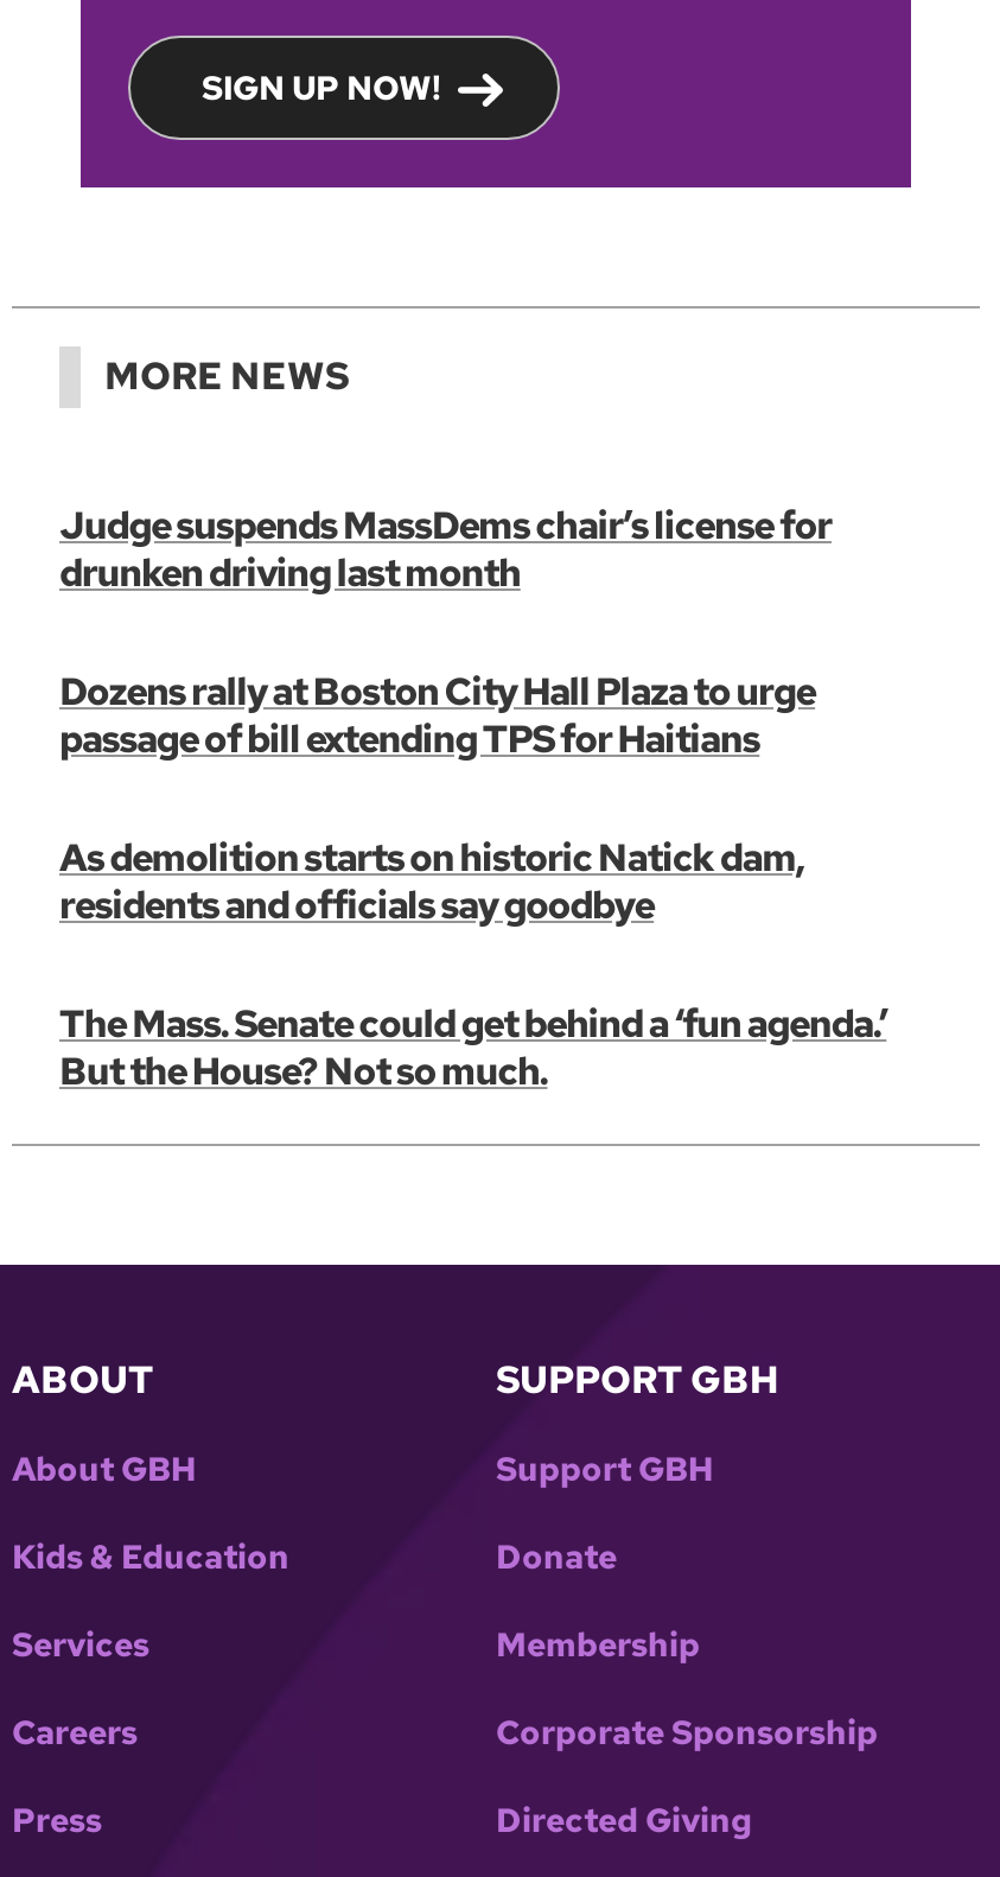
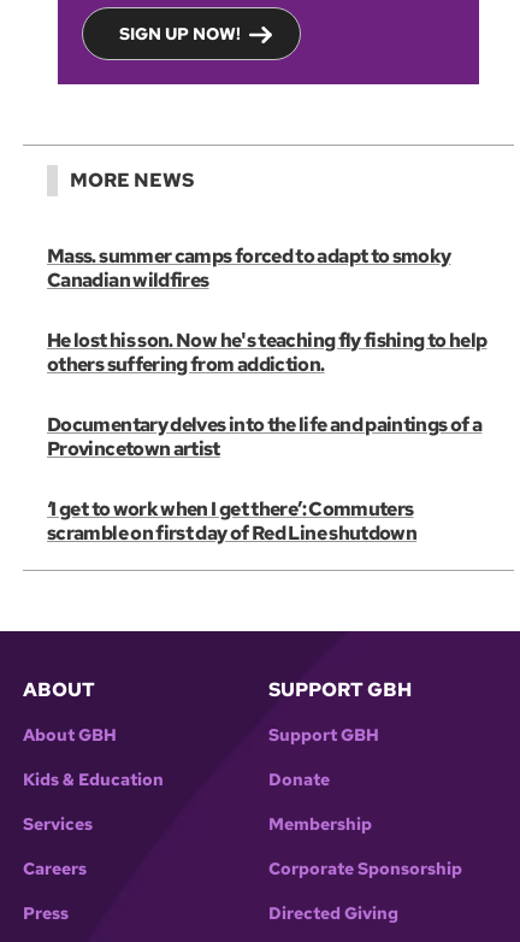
[59,501,832,598] Judge suspends MassDems chair’s license for | drunken driving last month -> [47,243,451,293] Mass. summer camps forced to adapt to smoky | Canadian wildfires
[59,667,815,764] Dozens rally at Boston City Hall Plaza to urge | passage of bill extending TPS for Haitians -> [47,328,487,377] He lost his son. Now he's teaching fly fishing to help | others suffering from addiction.
[59,833,804,930] As demolition starts on historic Natick dam, | residents and officials say goodbye -> [47,412,482,461] Documentary delves into the life and paintings of a | Provincetown artist
[59,999,886,1096] The Mass. Senate could get behind a ‘fun agenda.’ | But the House? Not so much. -> [47,496,417,546] ‘I get to work when I get there’: Commuters | scramble on first day of Red Line shutdown

